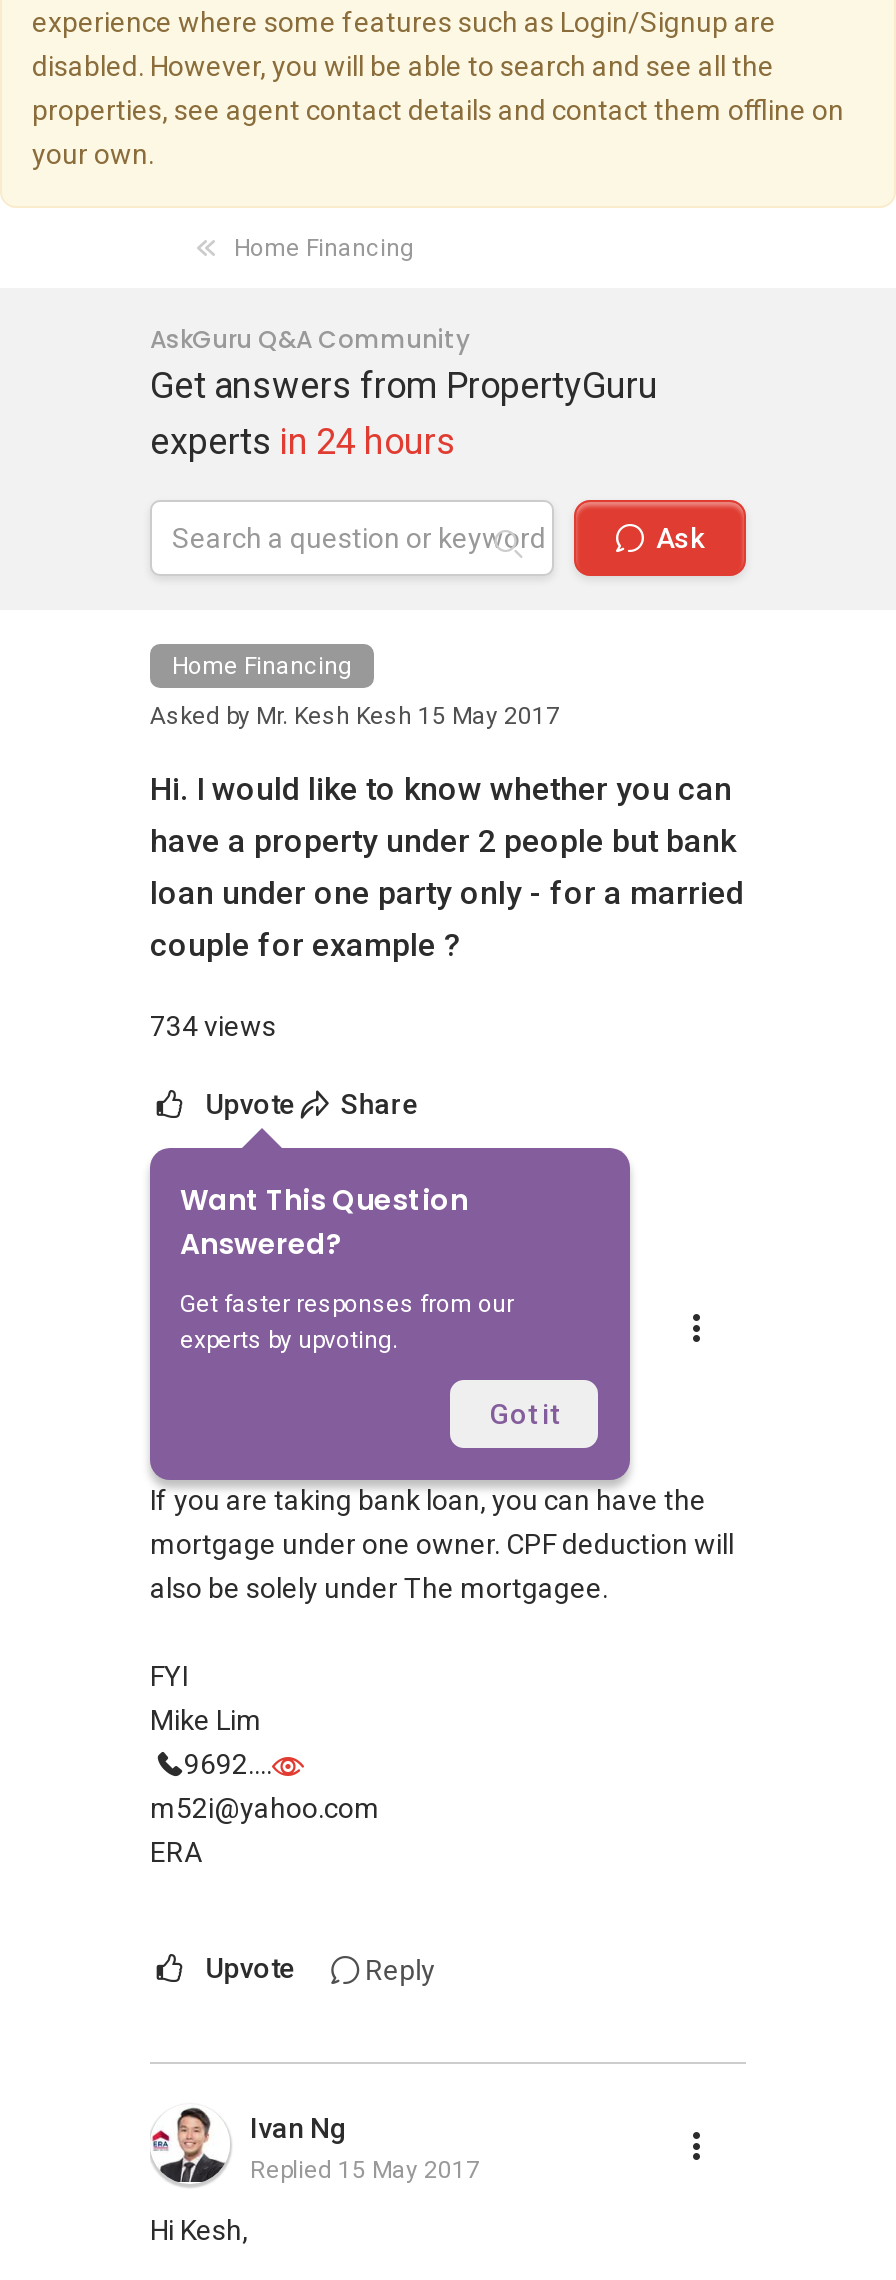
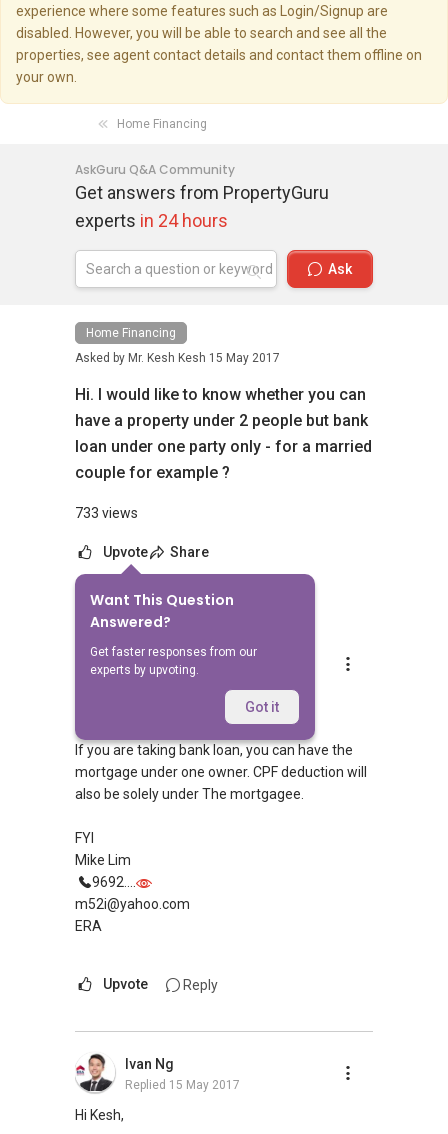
[150,1010,276,1042] 734 views -> [75,505,138,521] 733 views

